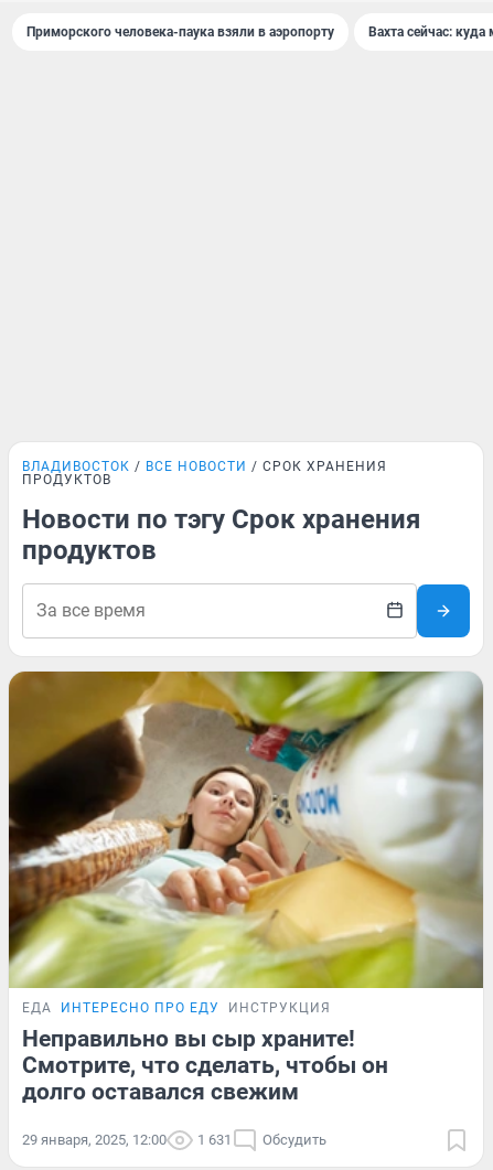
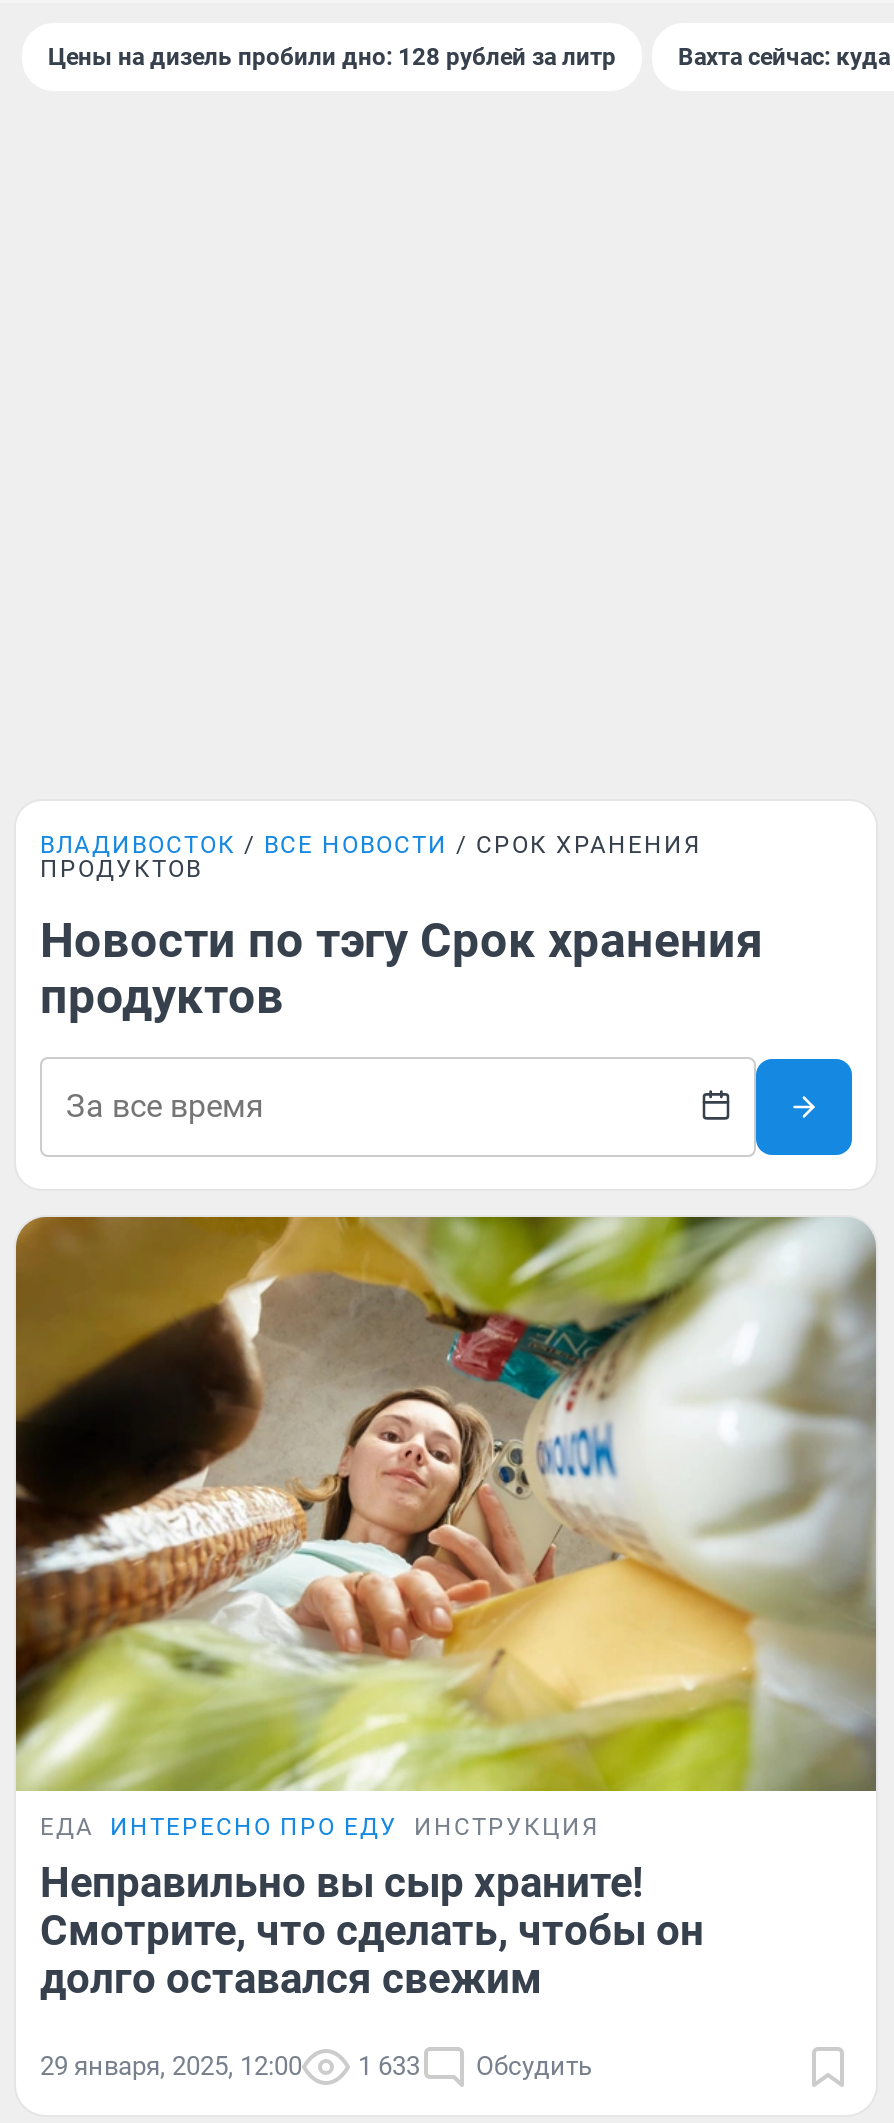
[26,24,334,40] Приморского человека-паука взяли в аэропорту -> [48,43,616,71] Цены на дизель пробили дно: 128 рублей за литр
[22,1131,326,1148] 29 января, 2025, 12:00 1 631 Обсудить -> [40,2050,592,2080] 29 января, 2025, 12:00 1 633 Обсудить

